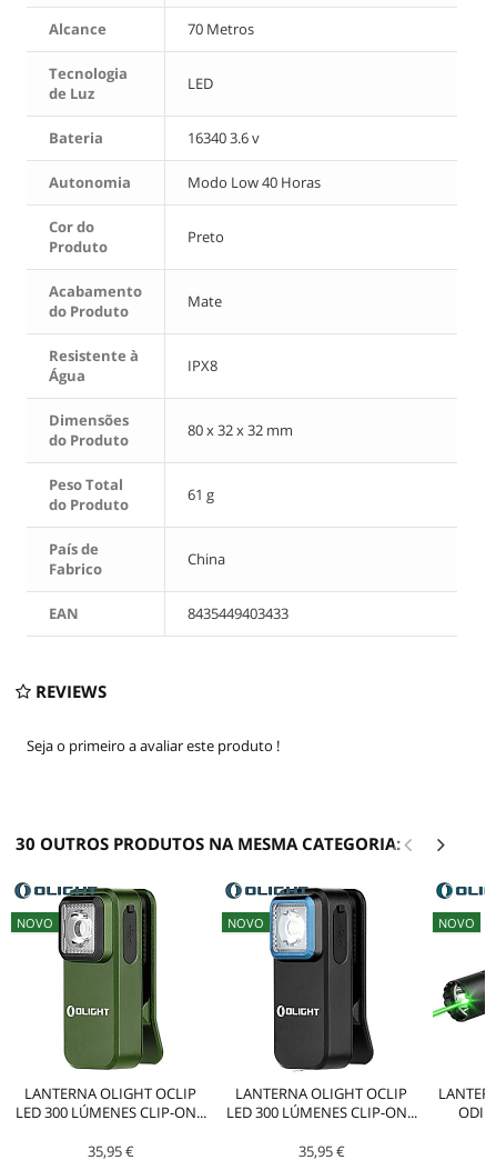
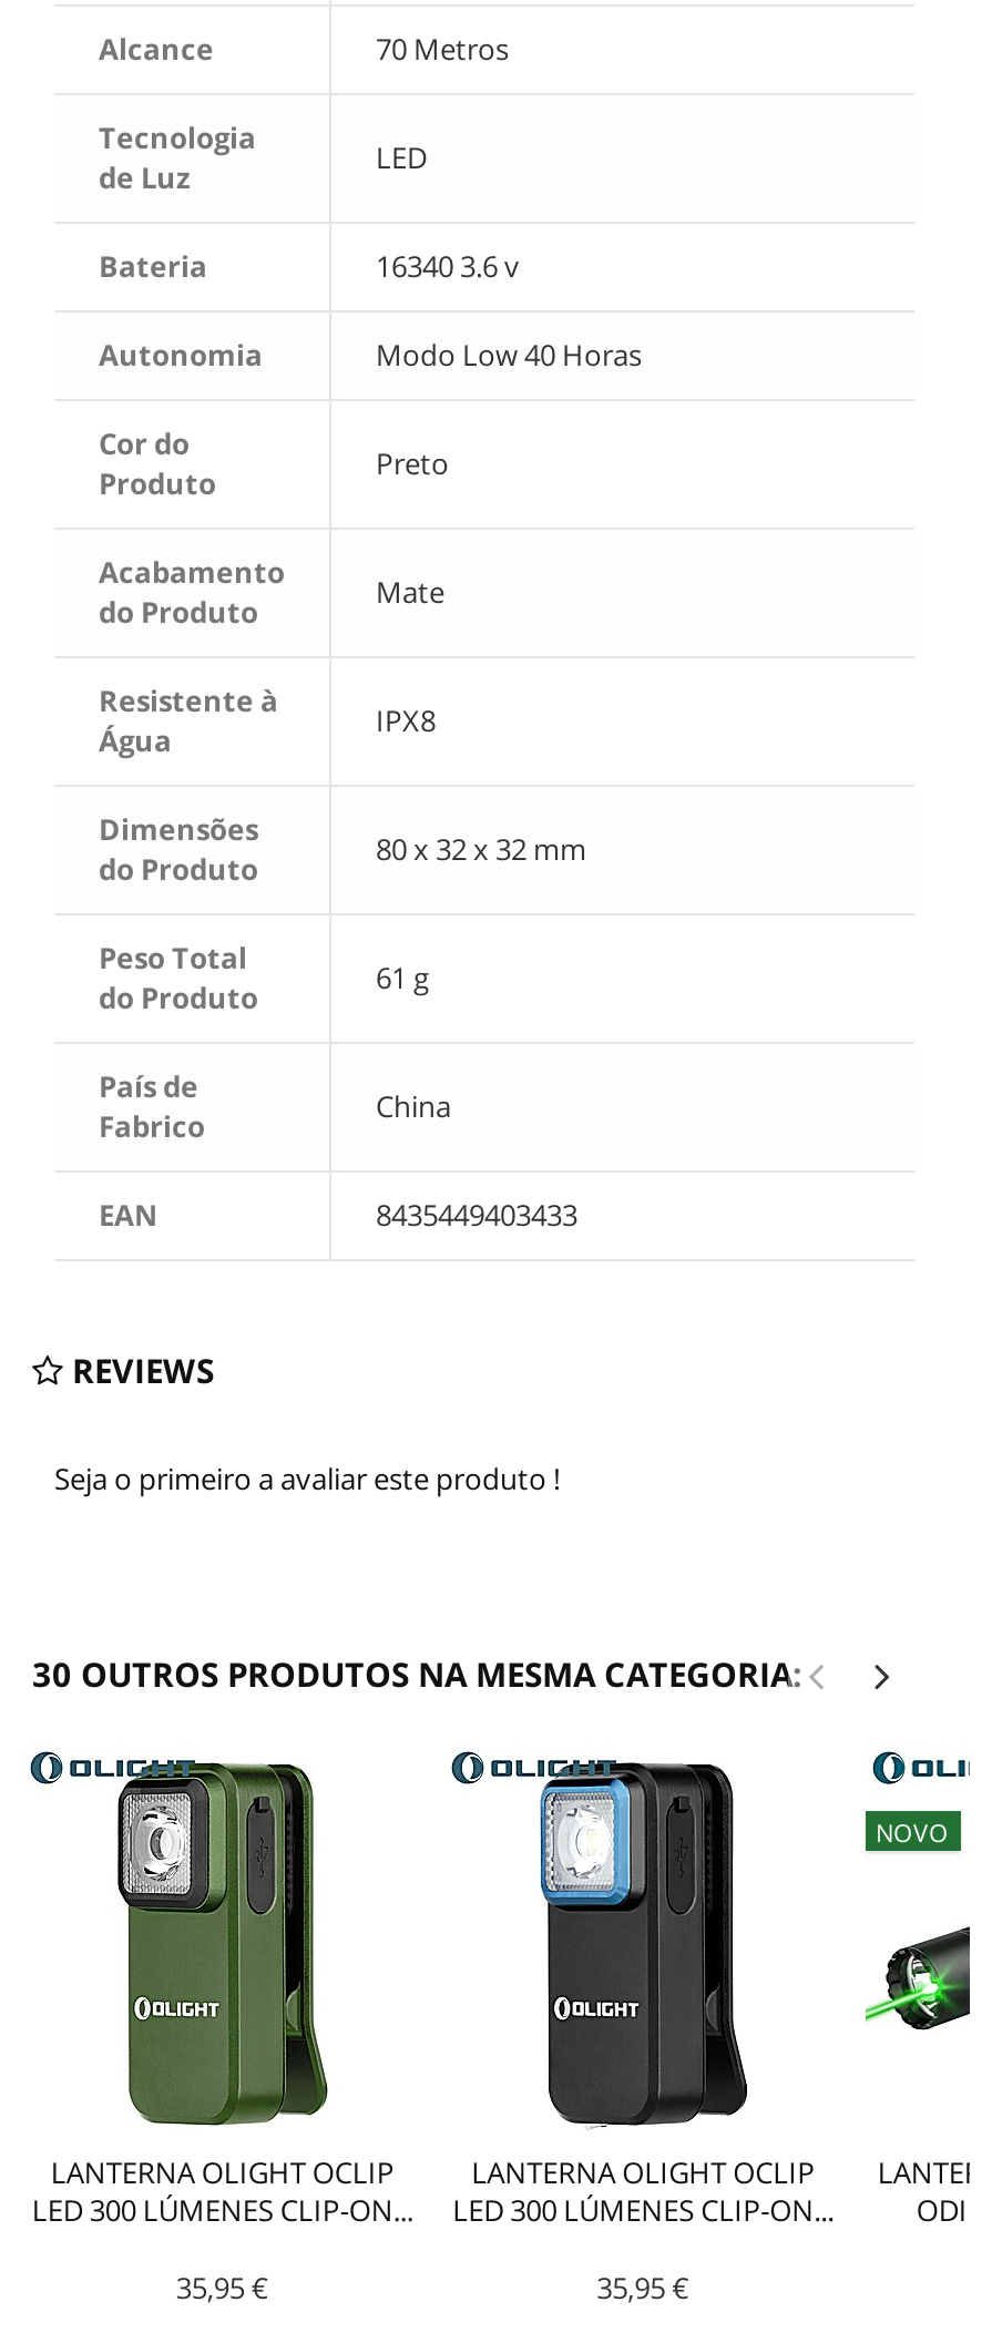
[17,914,53,931] NOVO -> none
[227,914,264,931] NOVO -> none

